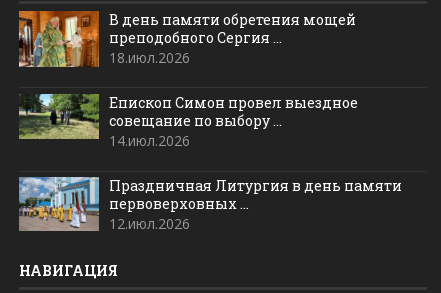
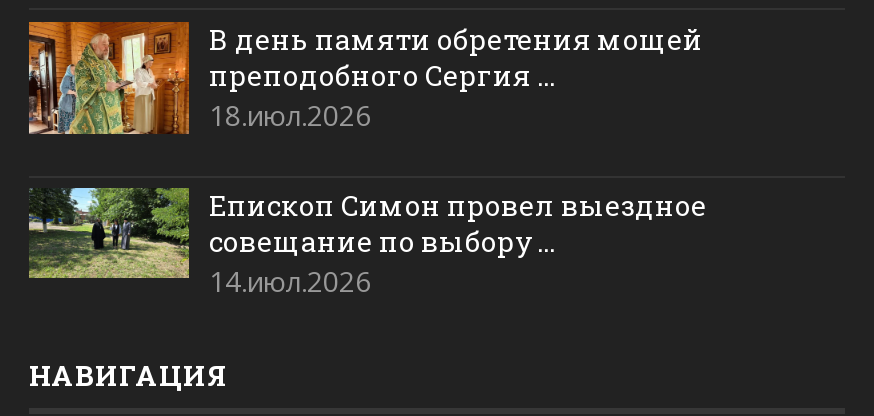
[18,176,402,233] [image] | Праздничная Литургия в день памяти | первоверховных ... | 12.июл.2026 -> none

